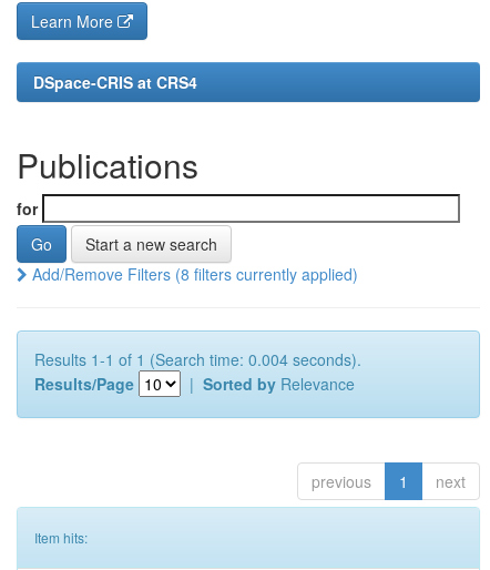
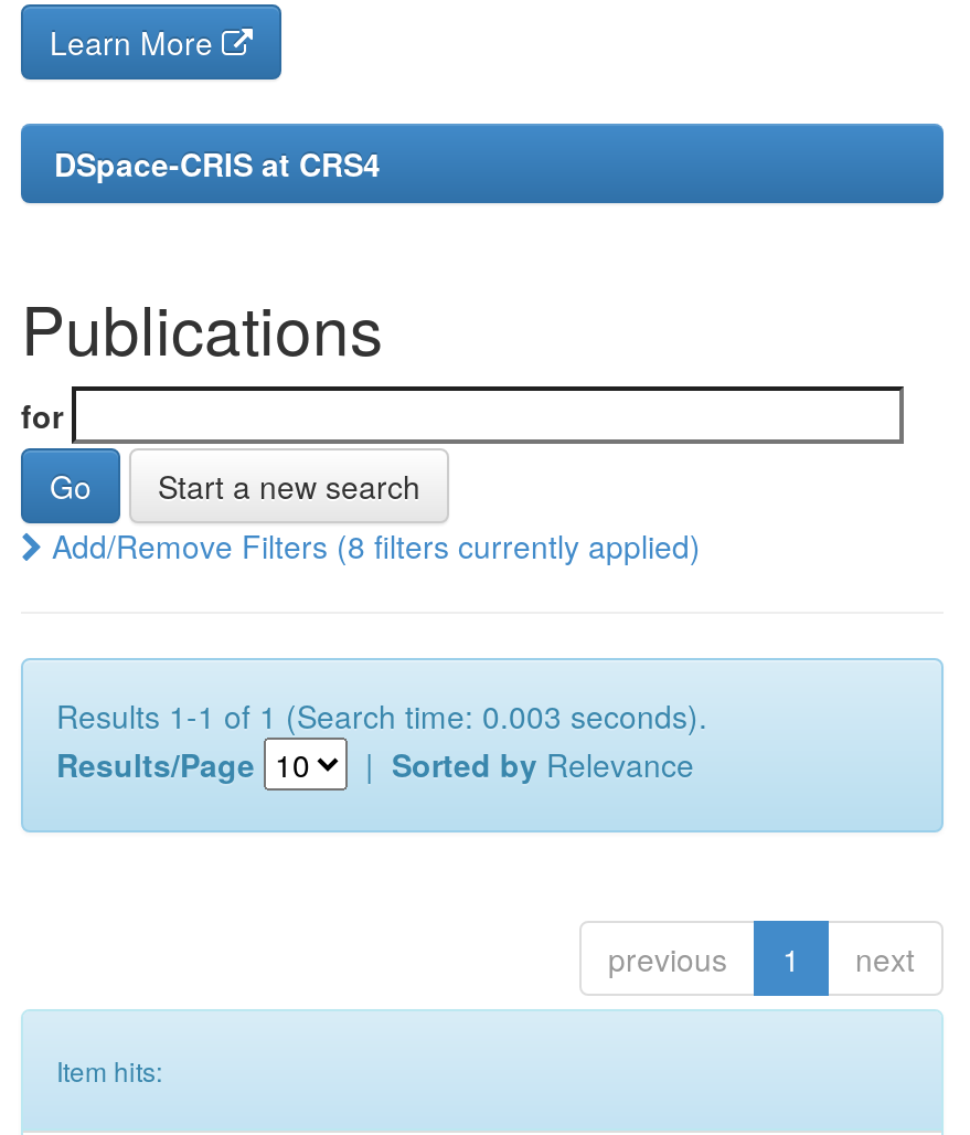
[34,348,361,370] Results 1-1 of 1 (Search time: 0.004 seconds). -> [56,693,707,738] Results 1-1 of 1 (Search time: 0.003 seconds).

